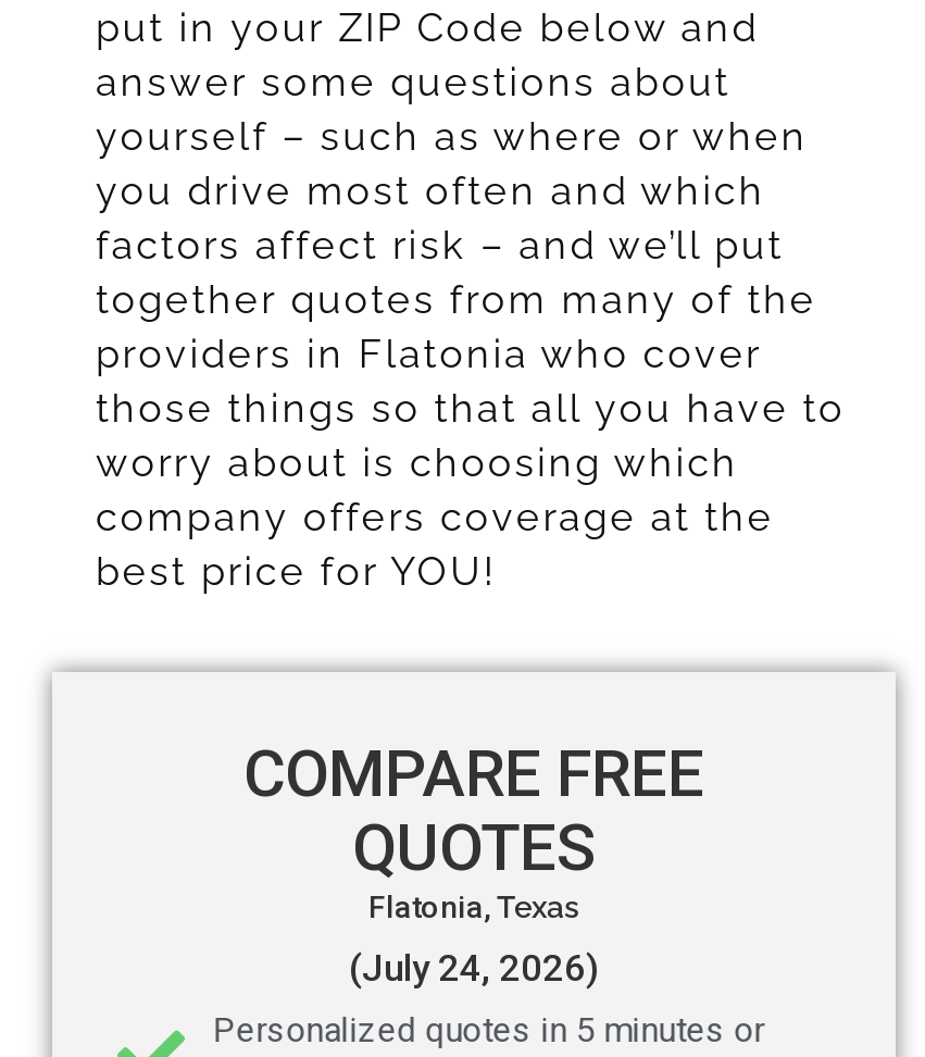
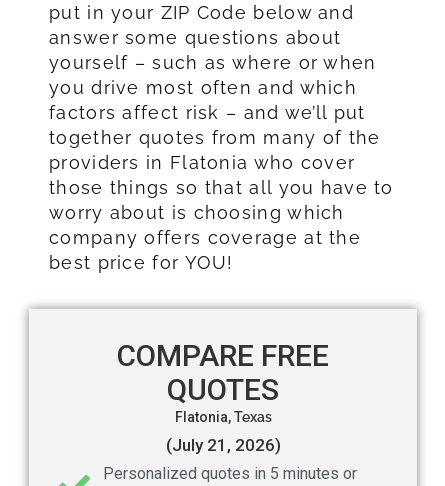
[349,946,599,990] (July 24, 2026) -> [165,435,280,455] (July 21, 2026)

